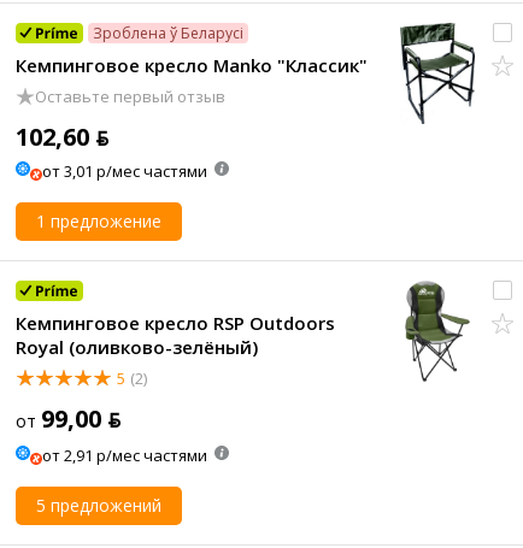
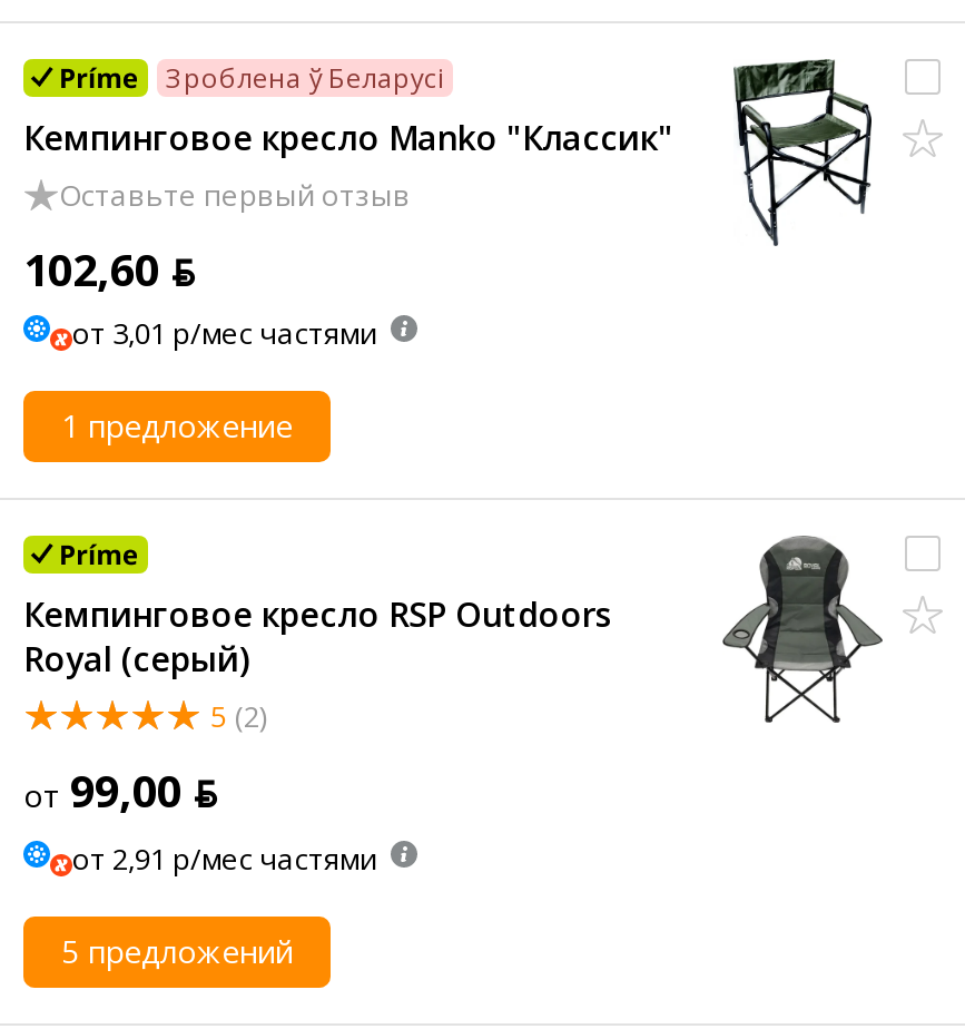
[395,282,480,382] [image] -> [720,536,883,725] [image]
[16,335,258,359] Royal (оливково-зелёный) -> [23,636,250,680] Royal (серый)

